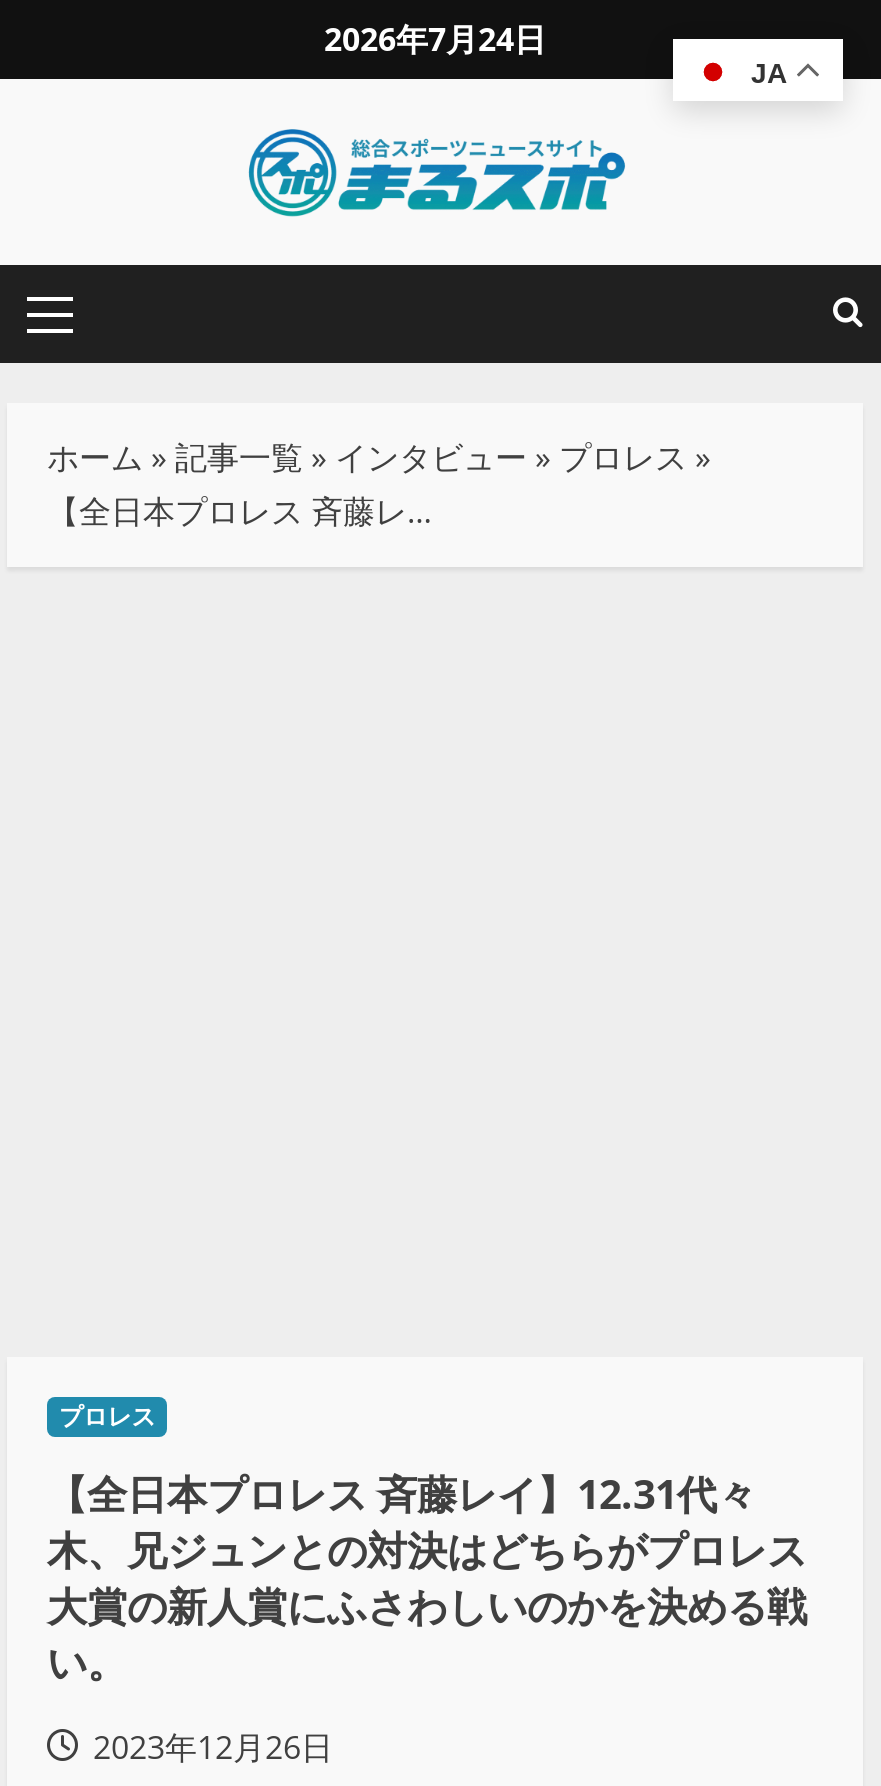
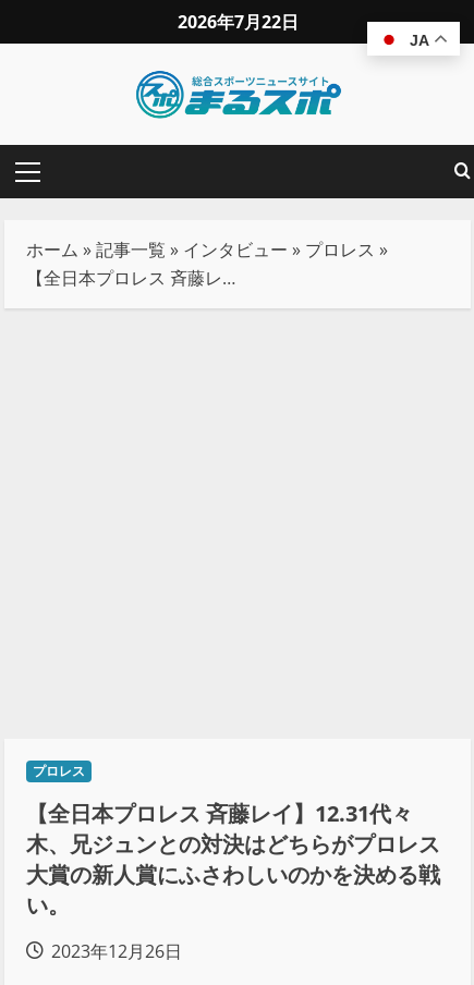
[324,17,546,61] 2026年7月24日 -> [177,10,298,34] 2026年7月22日

